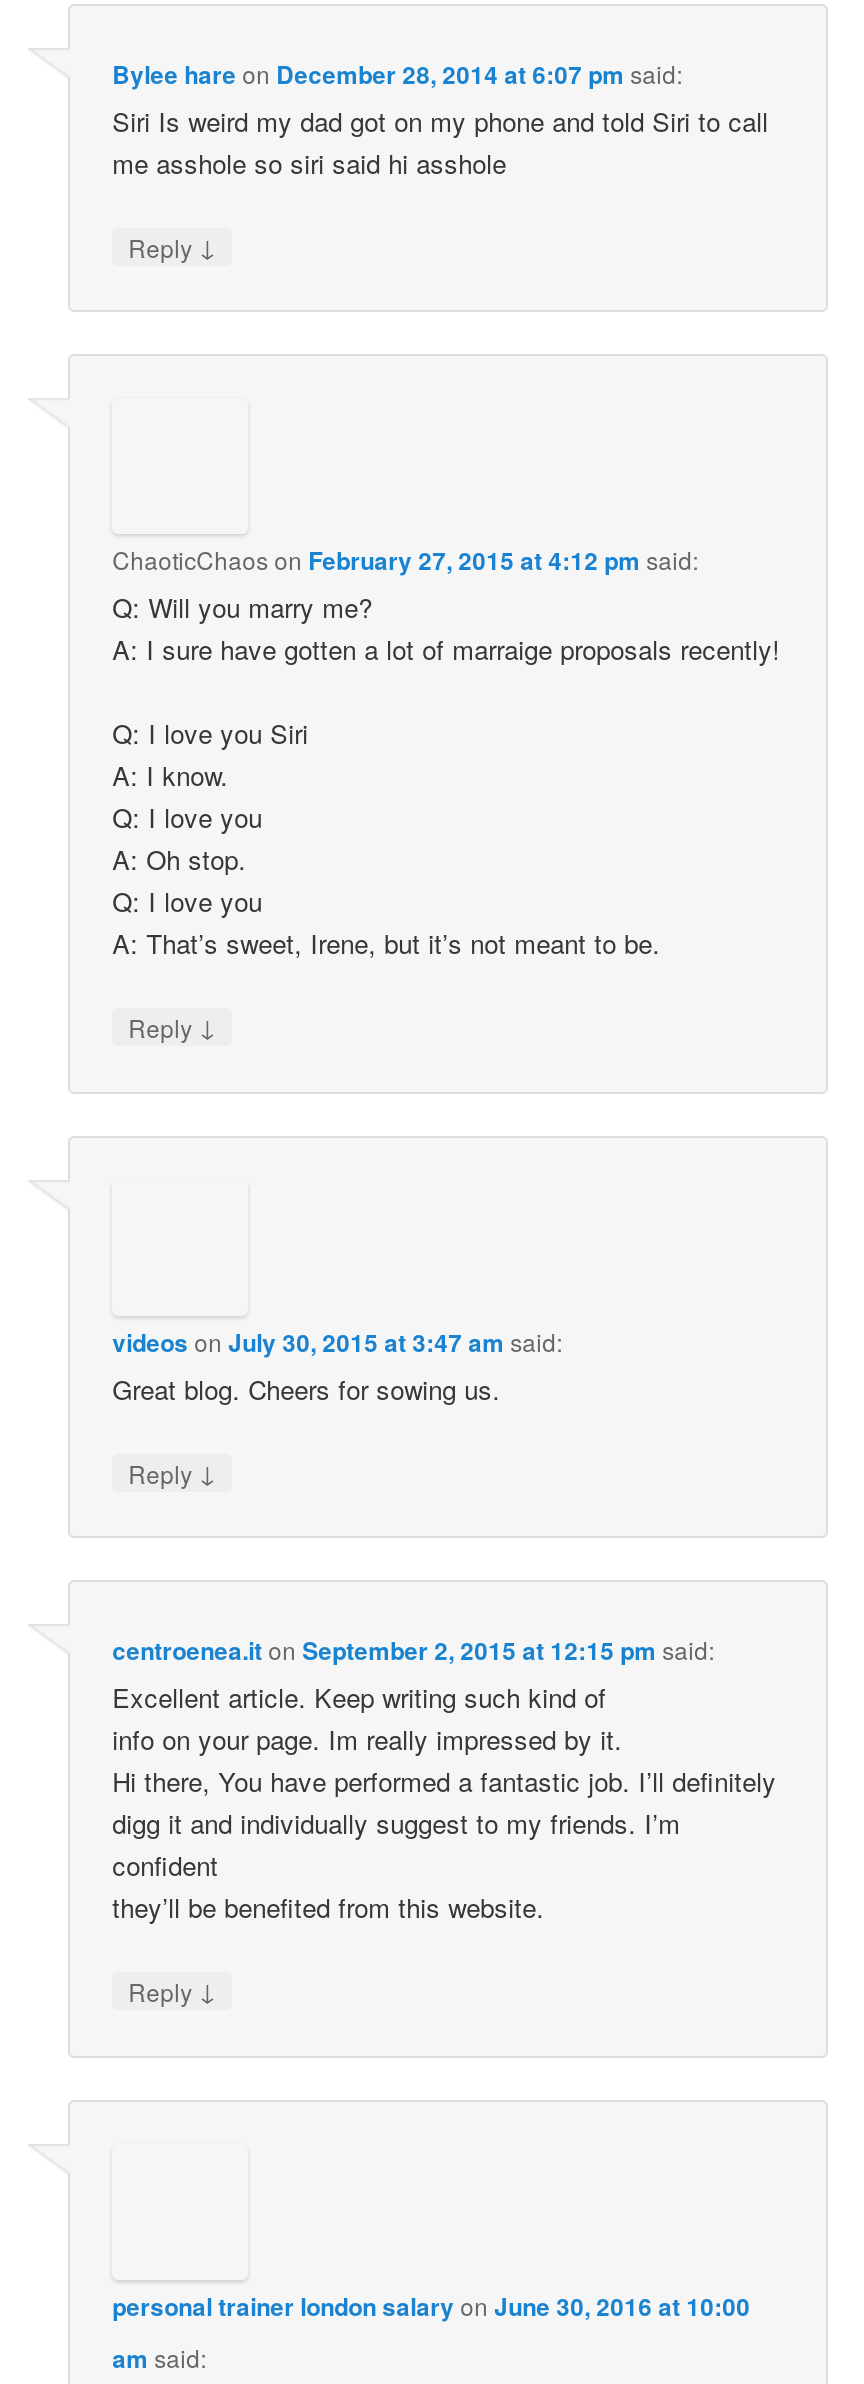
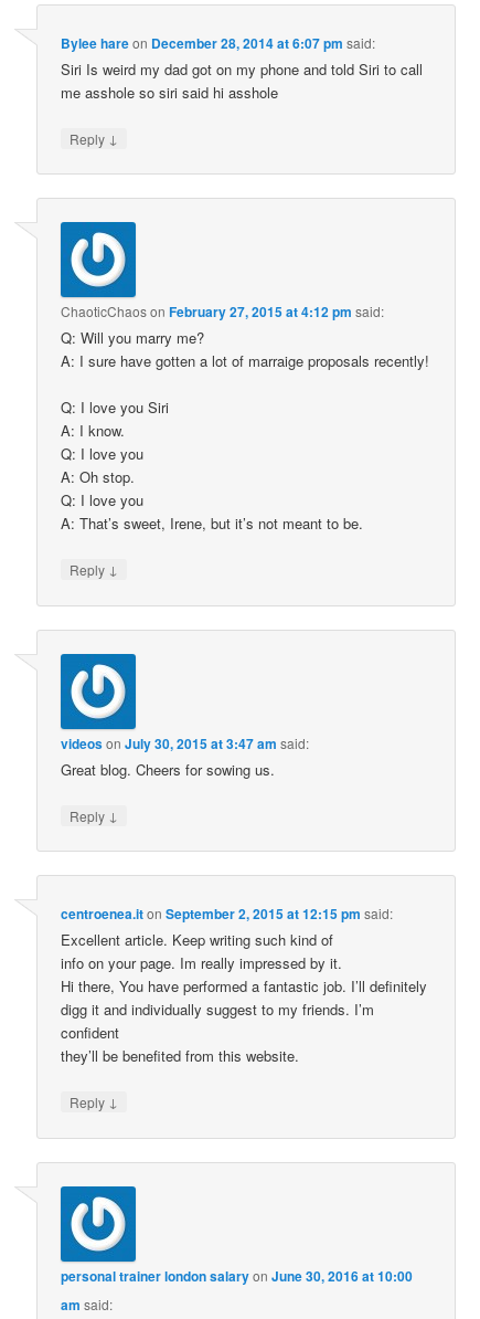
none -> [60,221,137,298] [image]
none -> [60,653,137,730] [image]
none -> [60,1185,137,1263] [image]

